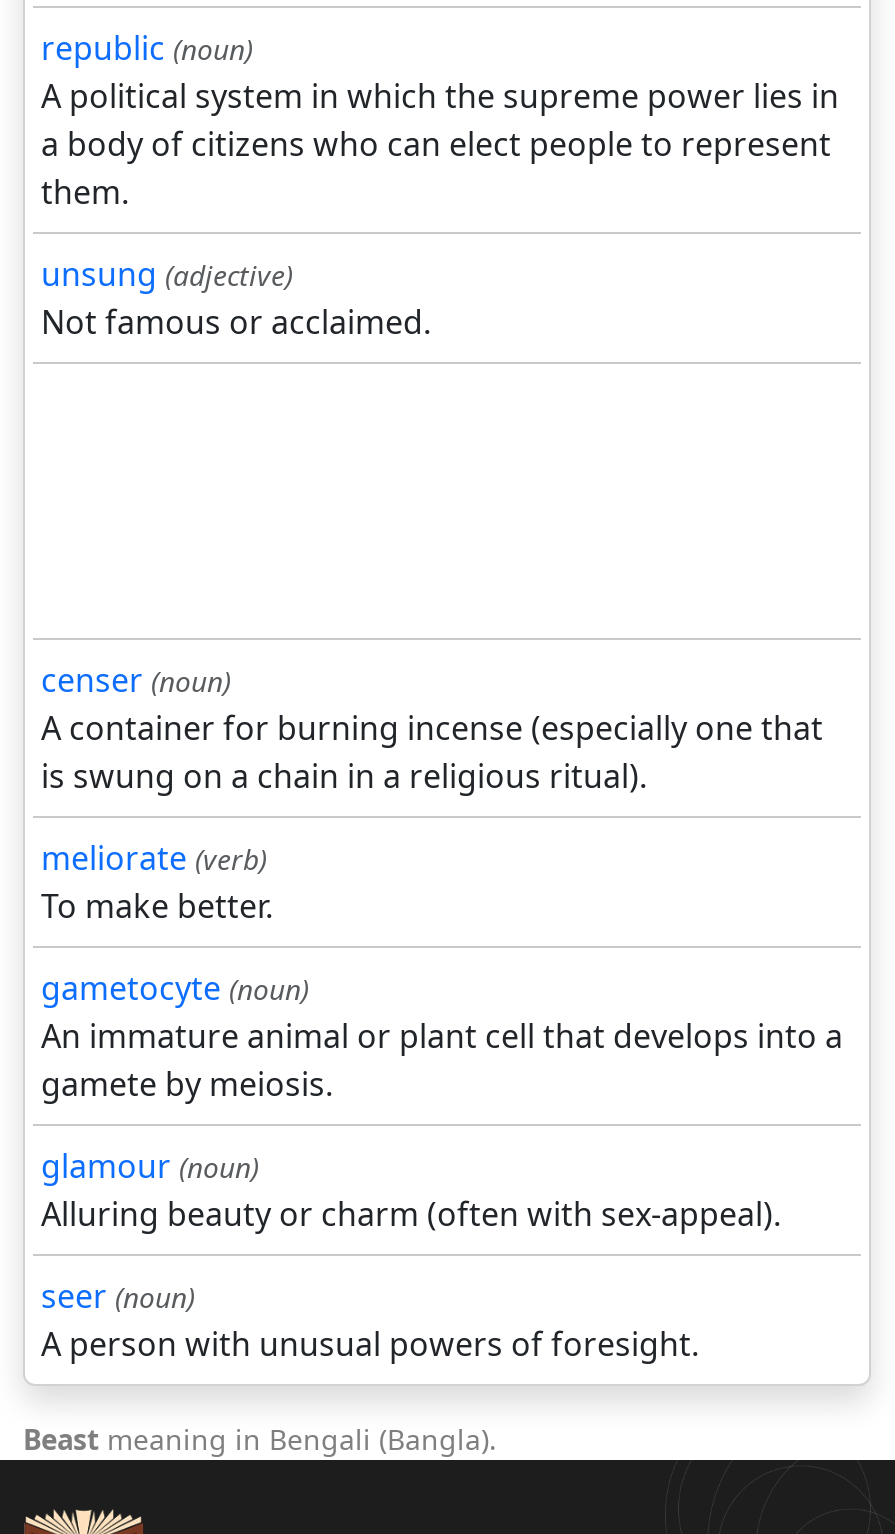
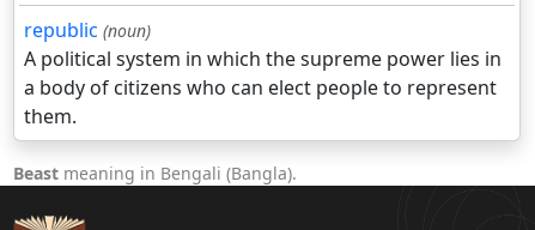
[41,252,431,344] unsung (adjective) | Not famous or acclaimed. -> none
[41,658,843,1366] censer (noun) | A container for burning incense (especially one that | is swung on a chain in a religious ritual). | meliorate (verb) | To make better. | gametocyte (noun) | An immature animal or plant cell that develops into a | gamete by meiosis. | glamour (noun) | Alluring beauty or charm (often with sex-appeal). | seer (noun) | A person with unusual powers of foresight. -> none

